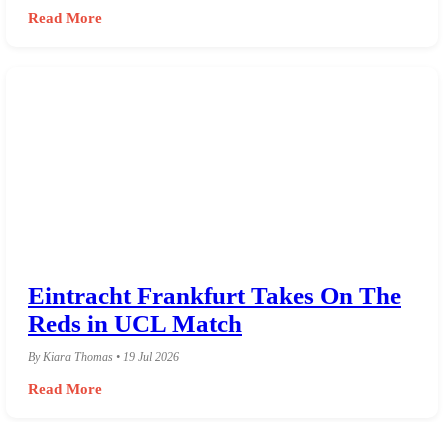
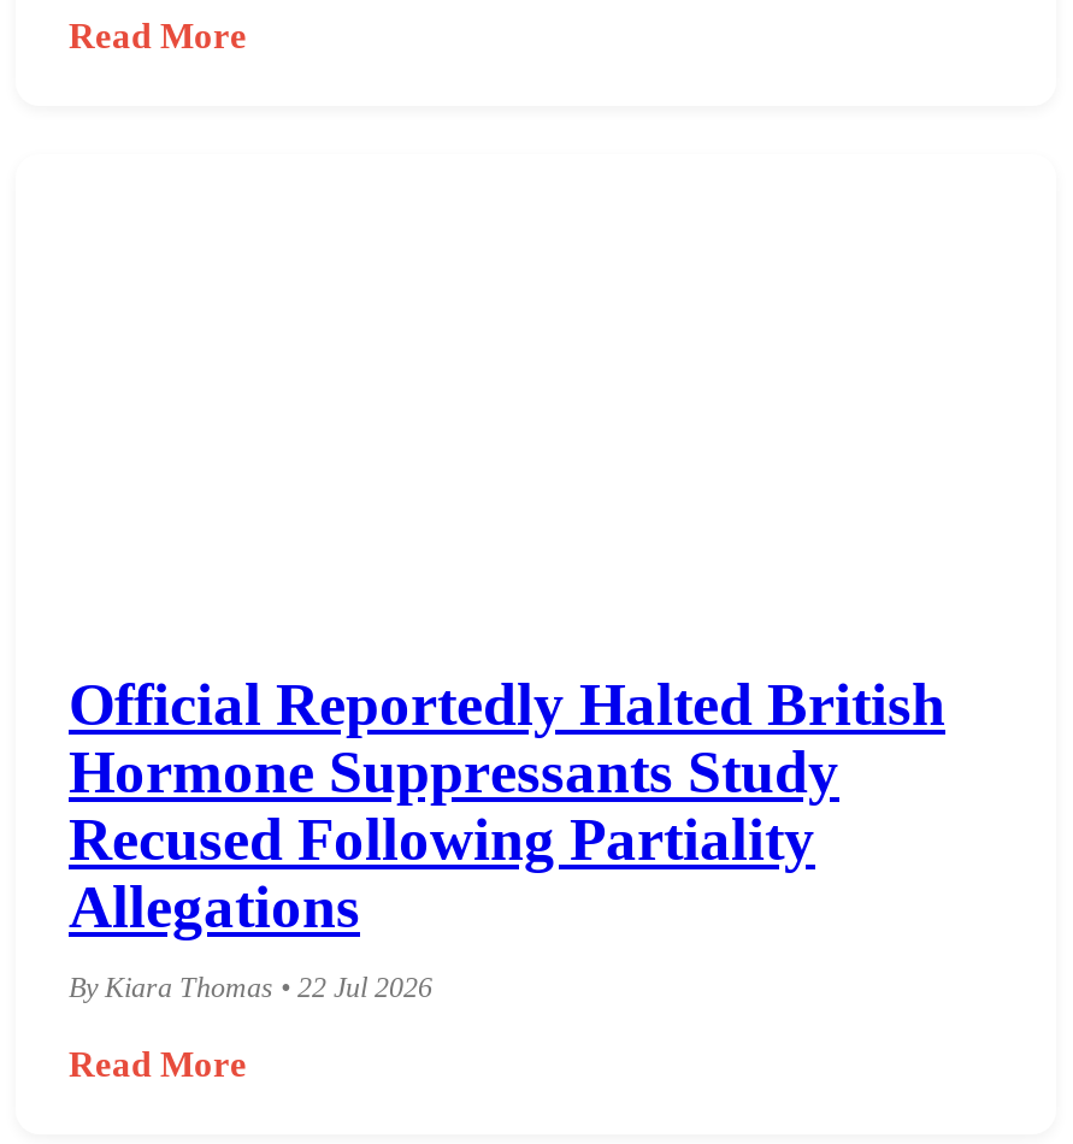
[28,282,401,337] Eintracht Frankfurt Takes On The | Reds in UCL Match -> [69,672,945,939] Official Reportedly Halted British | Hormone Suppressants Study | Recused Following Partiality | Allegations
[28,350,179,364] By Kiara Thomas • 19 Jul 2026 -> [69,971,432,1004] By Kiara Thomas • 22 Jul 2026

